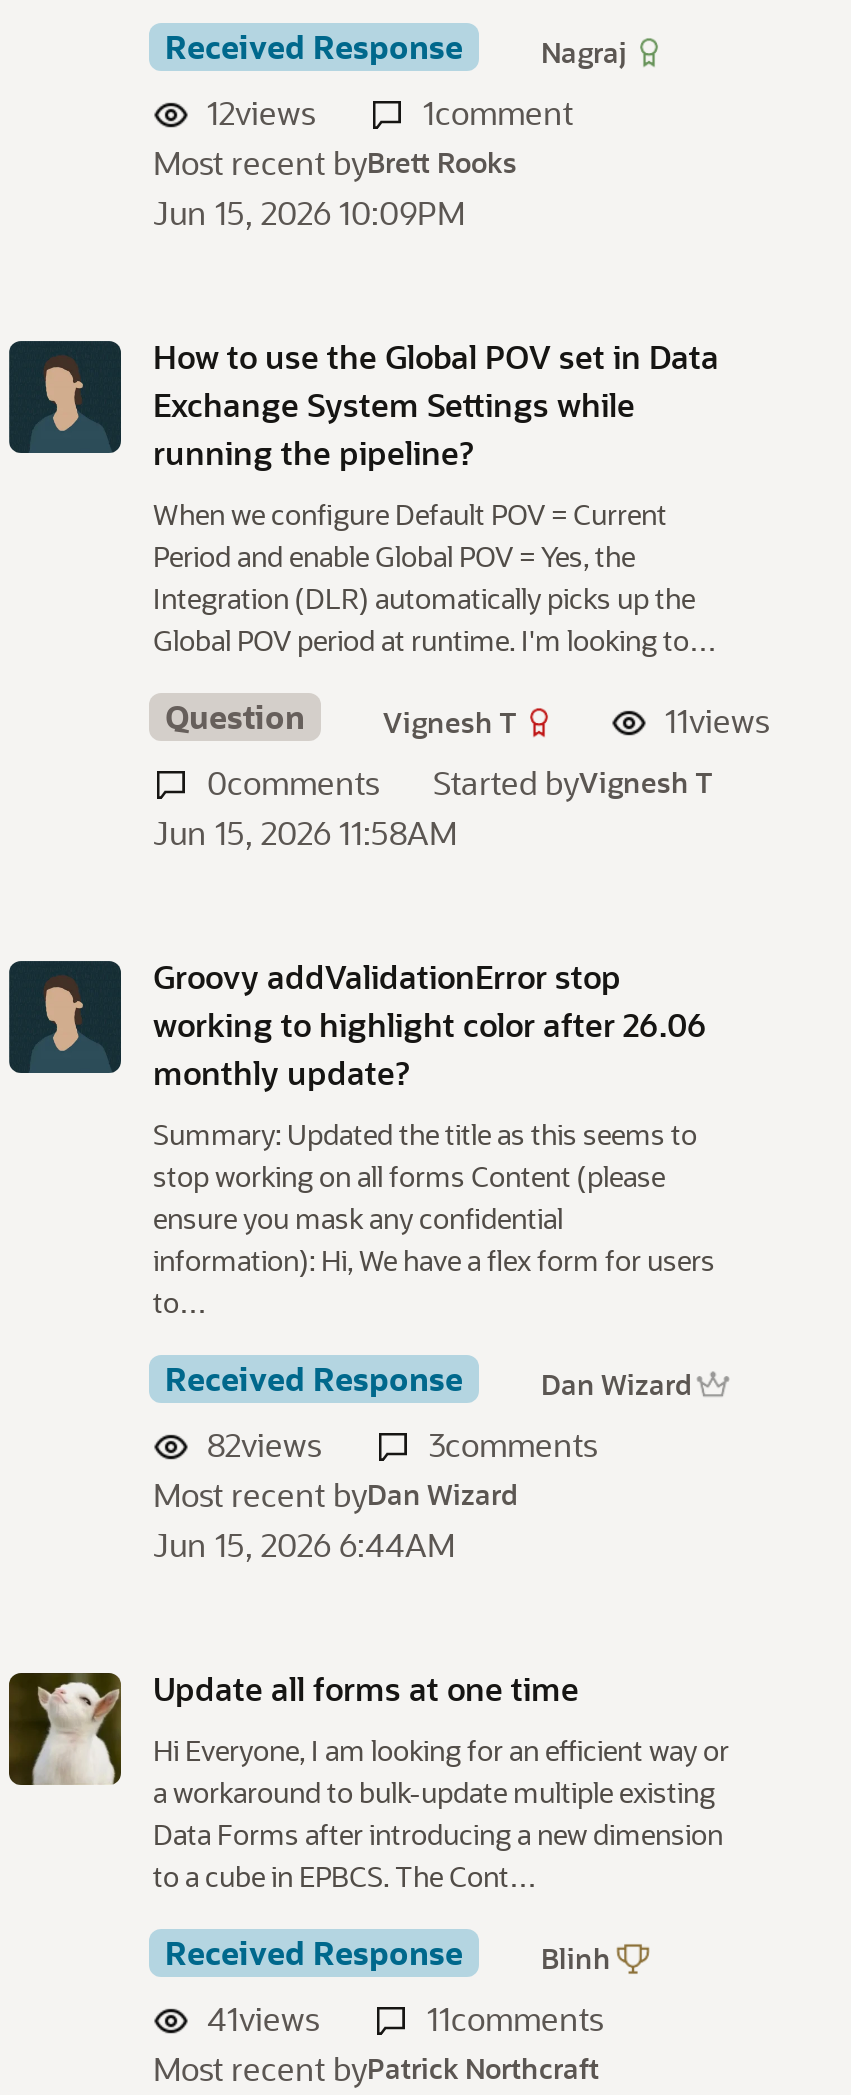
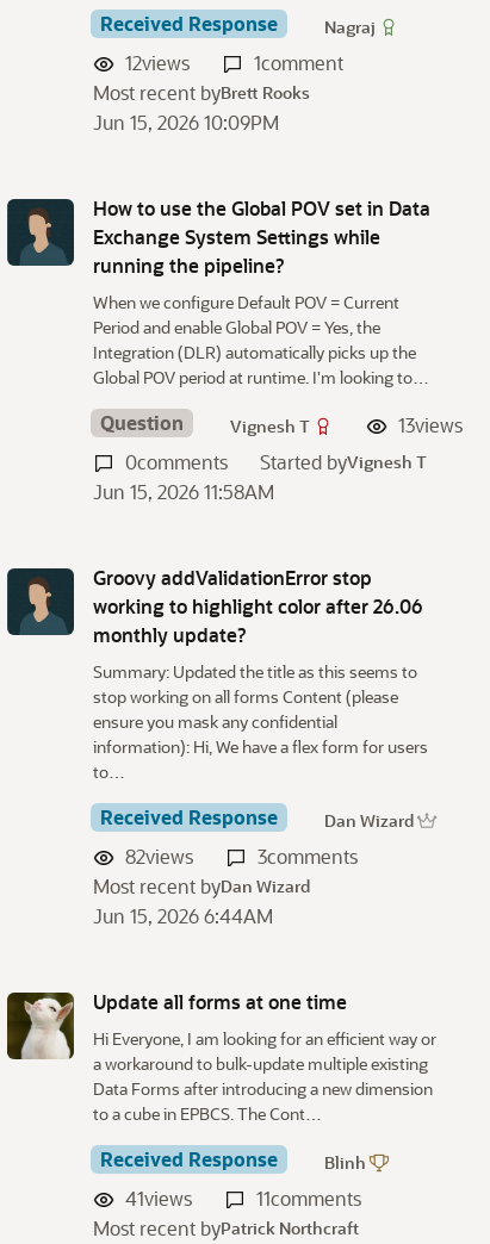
[665,700,769,742] 11views -> [398,413,463,438] 13views

